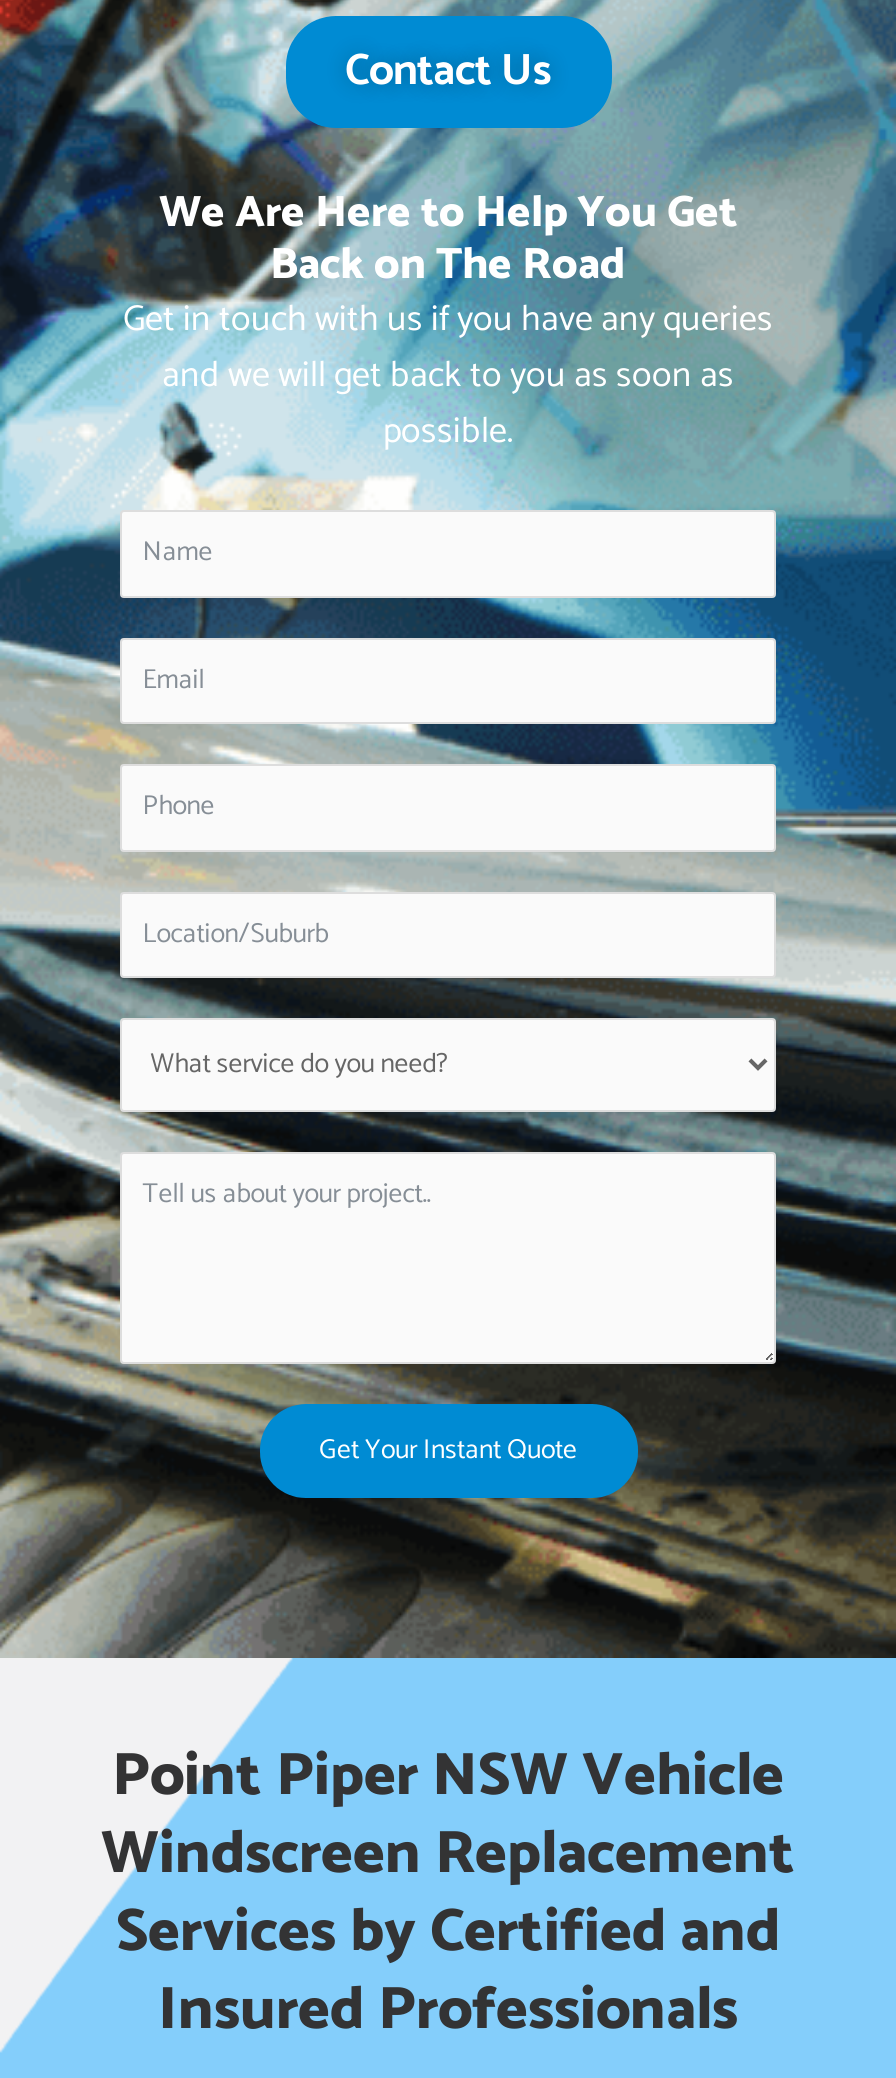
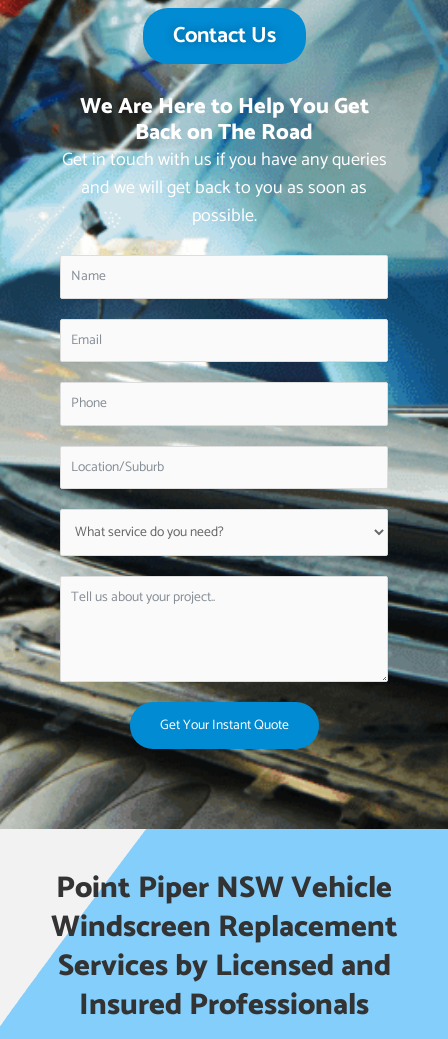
[116,1884,780,1982] Services by Certified and -> [57,942,390,991] Services by Licensed and

